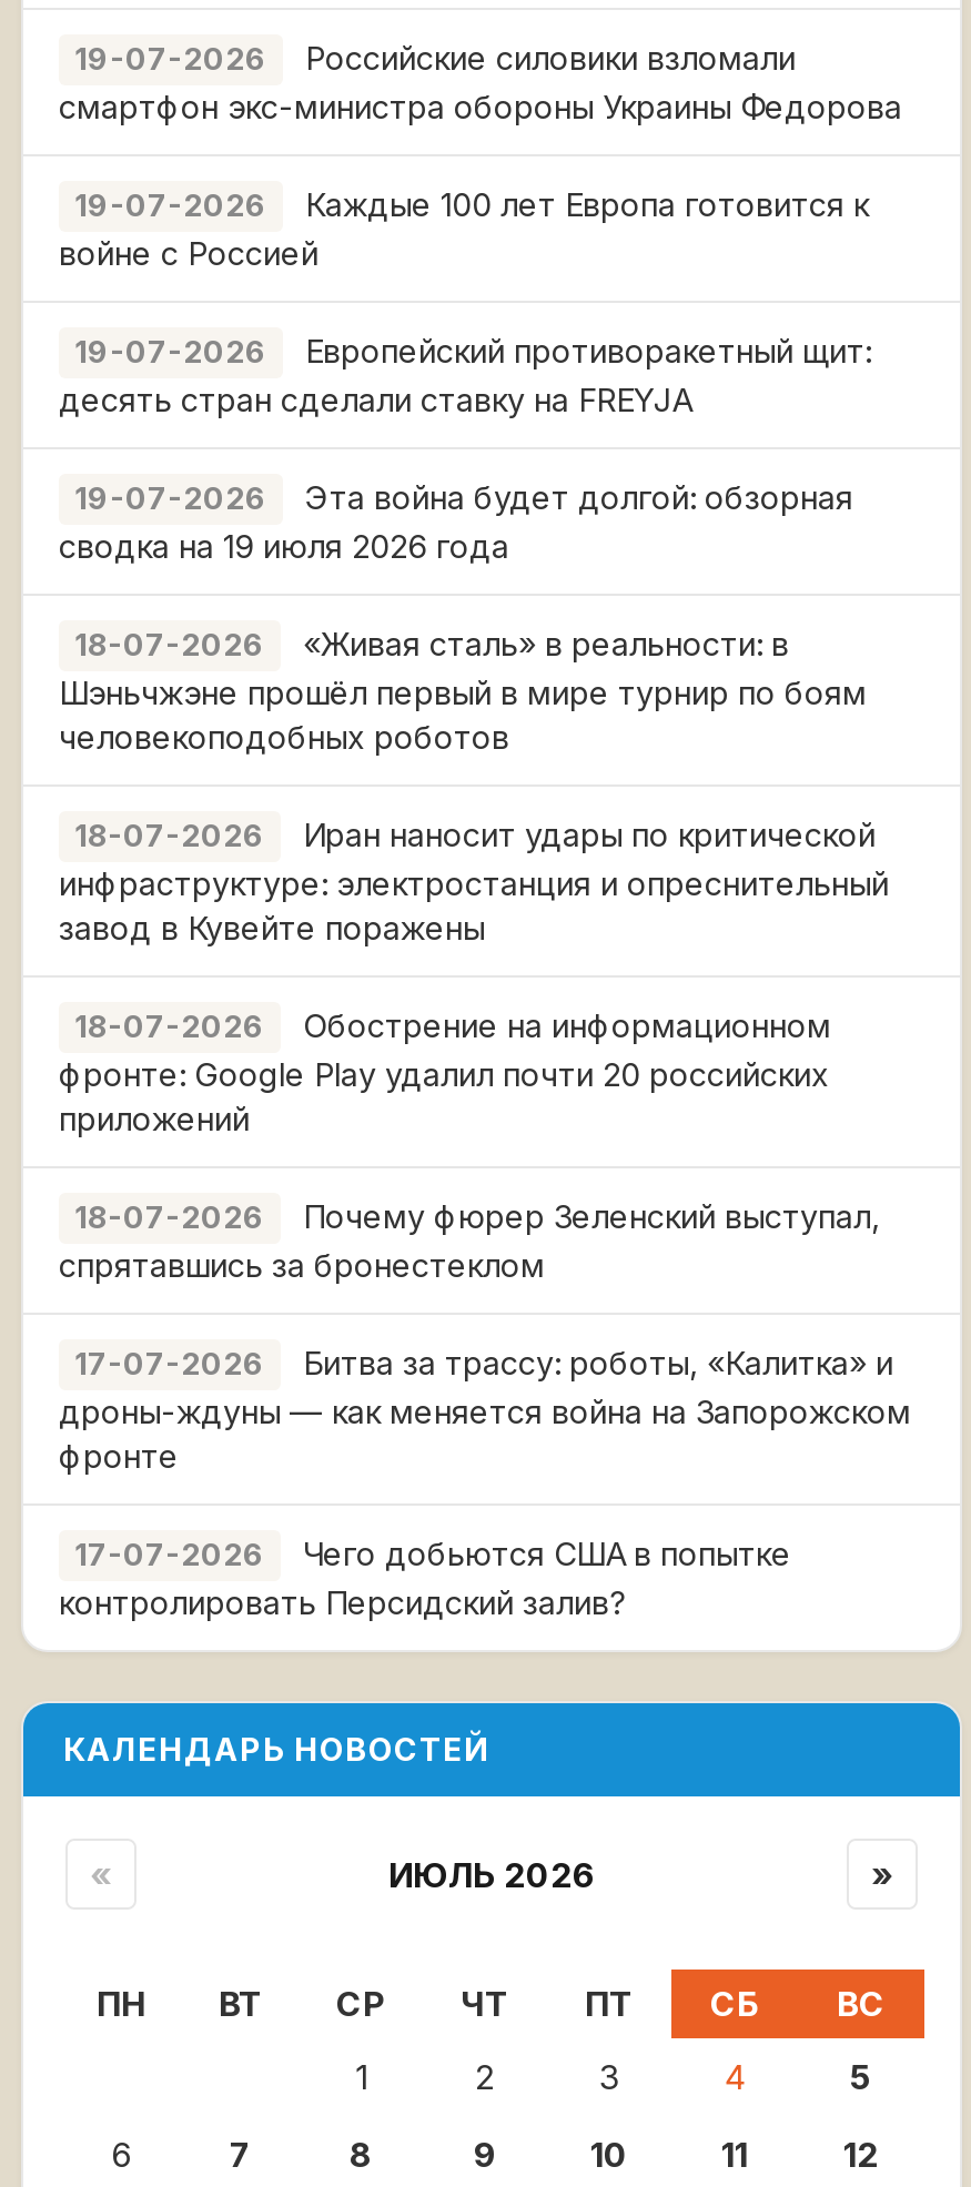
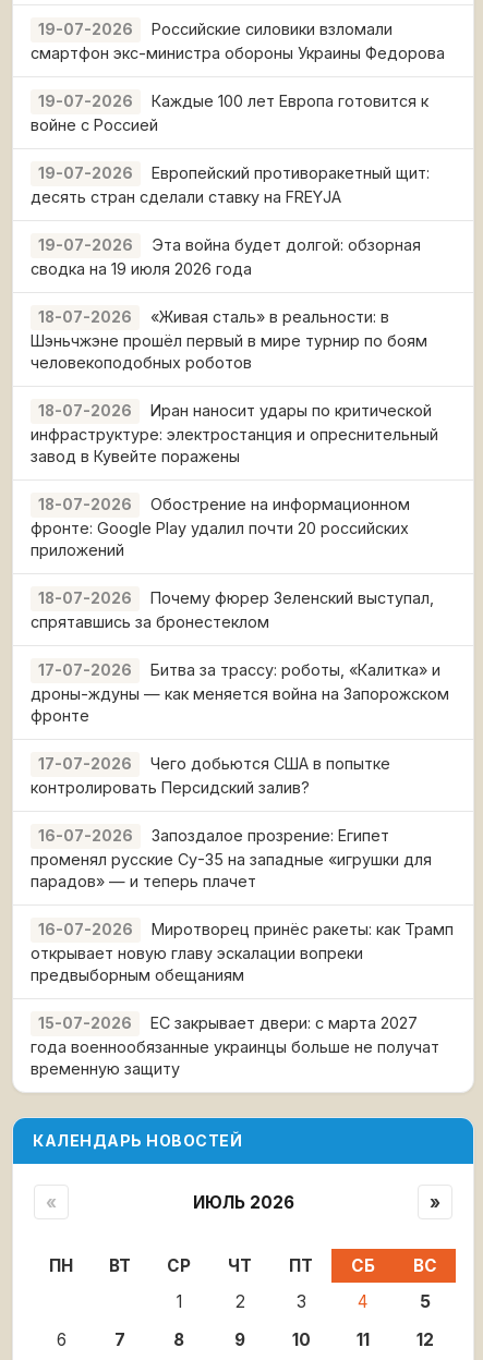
none -> [31,826,454,1078] 16-07-2026 | Запоздалое прозрение: Египет | променял русские Су-35 на западные «игрушки для | парадов» — и теперь плачет | 16-07-2026 | Миротворец принёс ракеты: как Трамп | открывает новую главу эскалации вопреки | предвыборным обещаниям | 15-07-2026 | ЕС закрывает двери: с марта 2027 | года военнообязанные украинцы больше не получат | временную защиту

